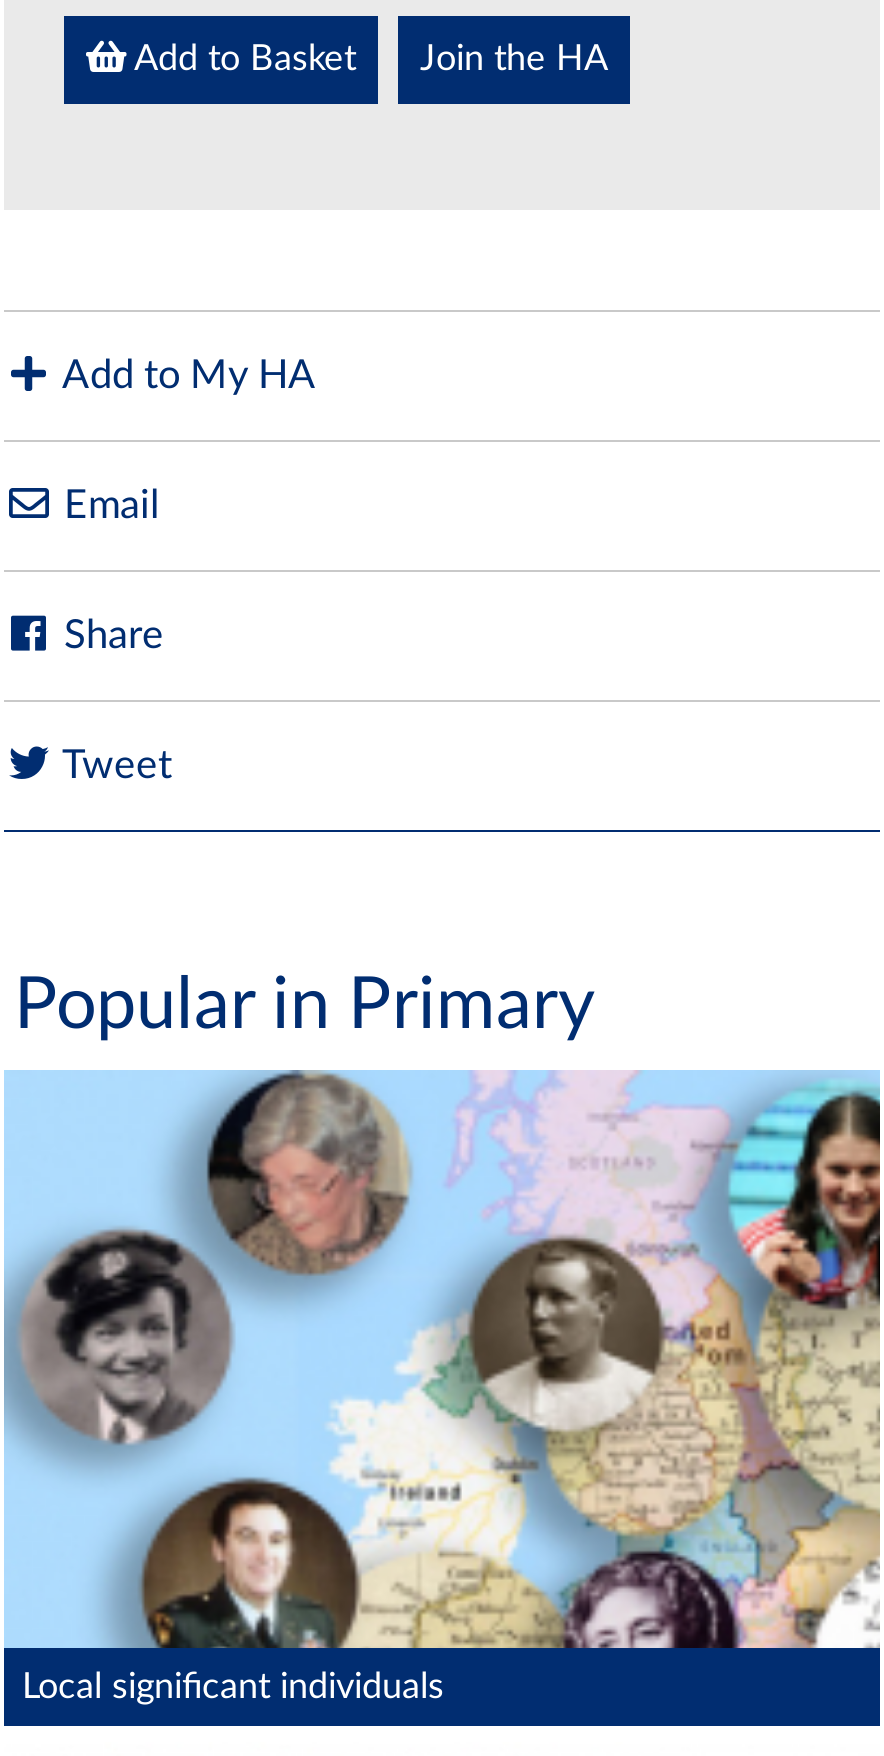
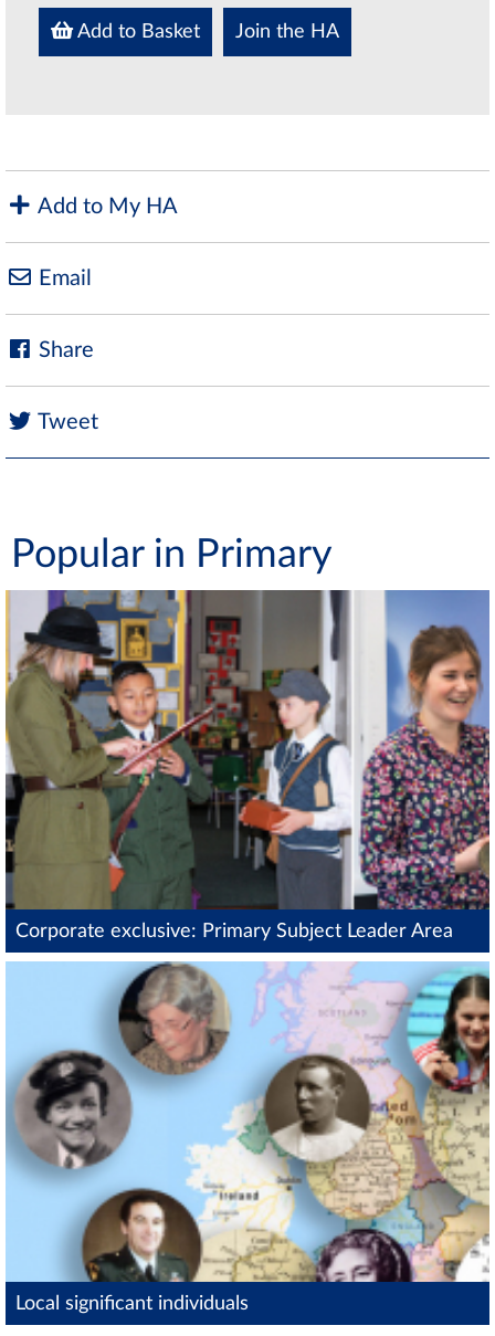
none -> [4,589,491,941] [image] | Corporate exclusive: Primary Subject Leader Area

